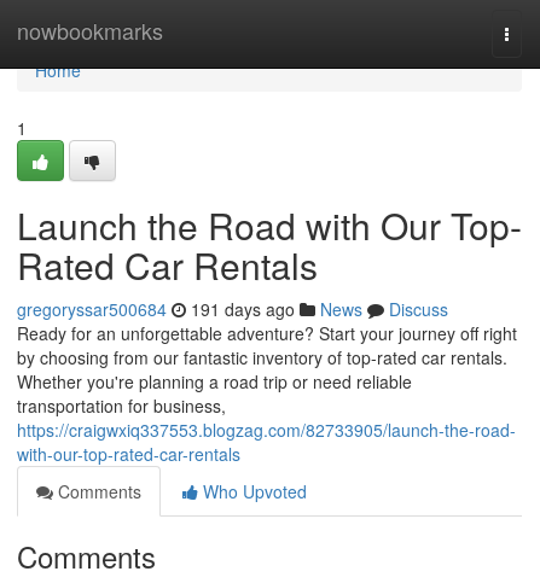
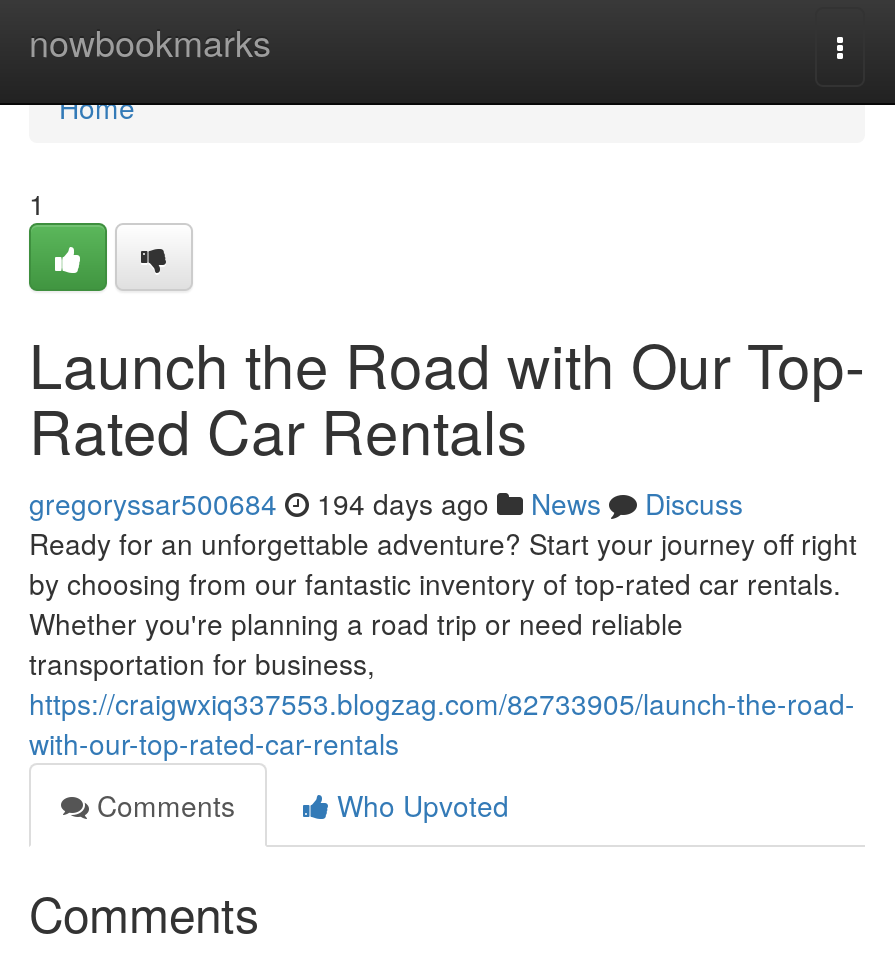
[17,297,448,321] gregoryssar500684 191 days ago News Discuss -> [29,483,743,523] gregoryssar500684 194 days ago News Discuss

